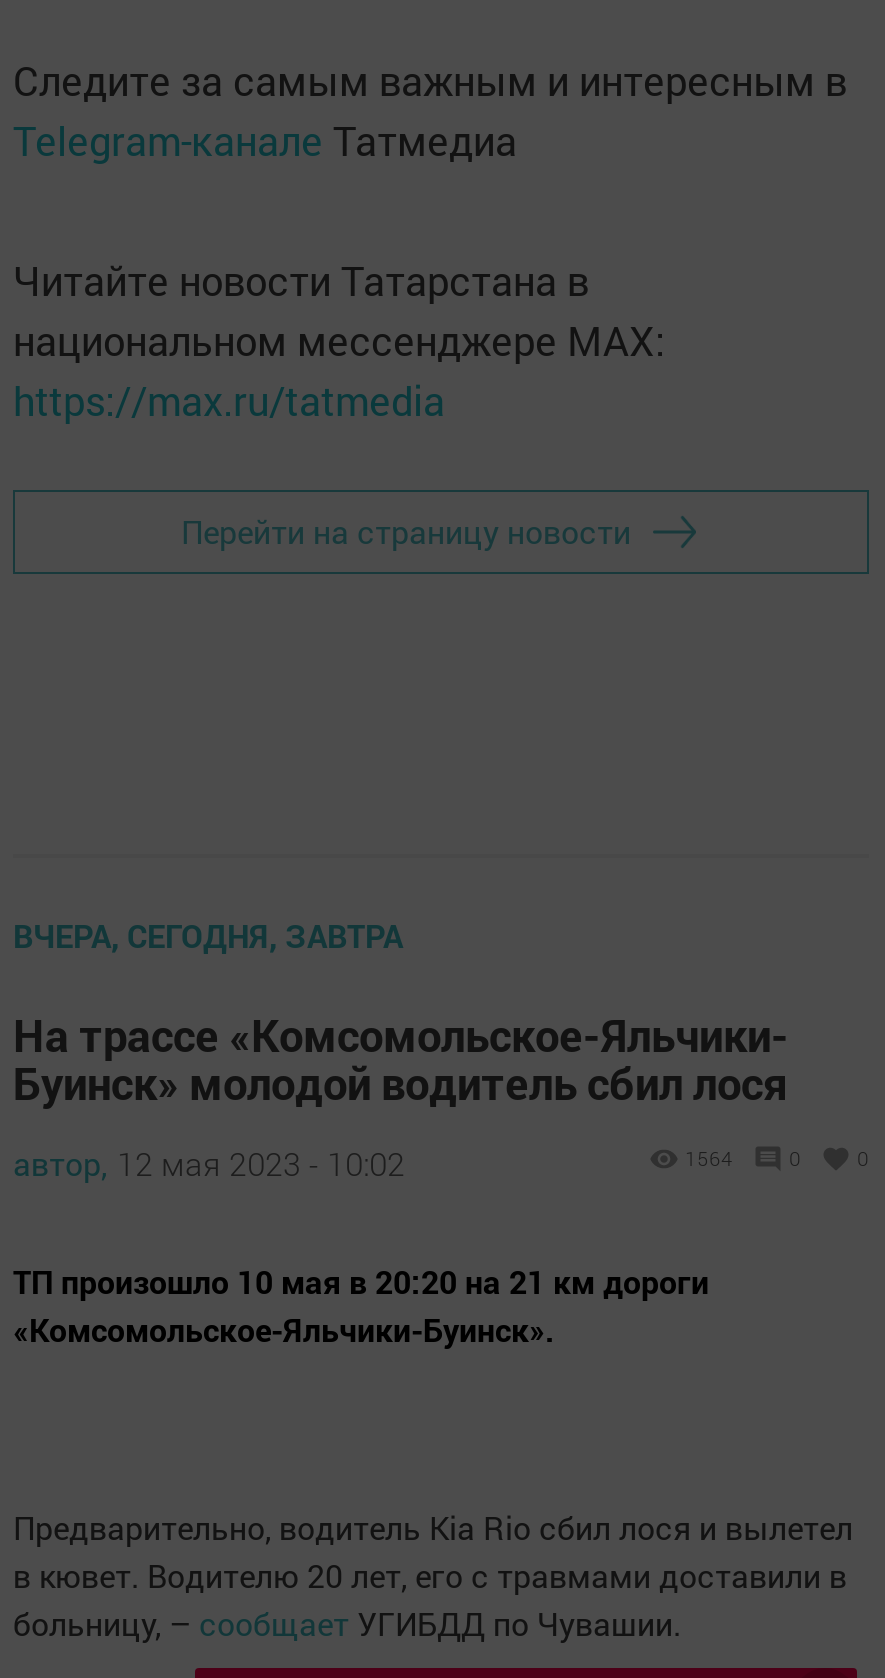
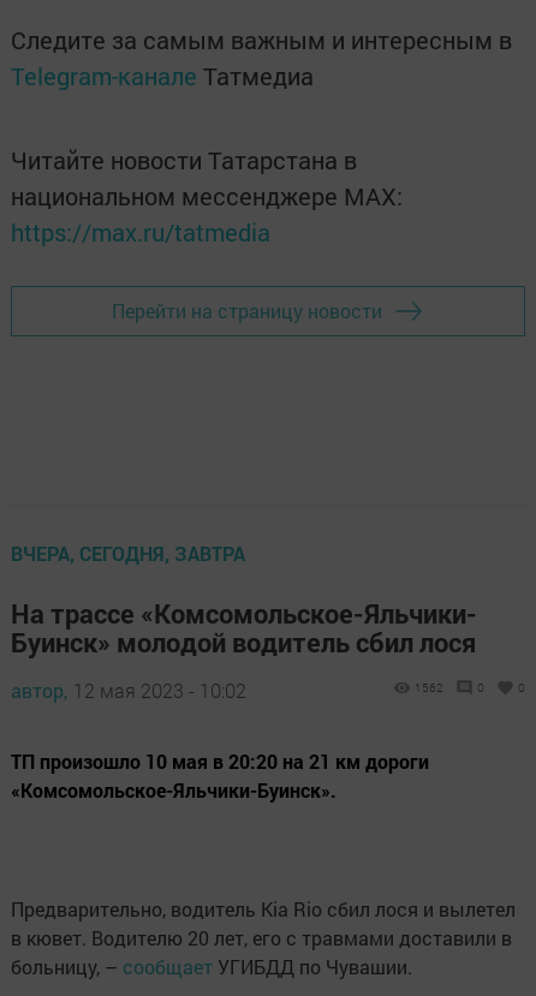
[685,1145,733,1171] 1564 -> [415,680,443,695] 1562

